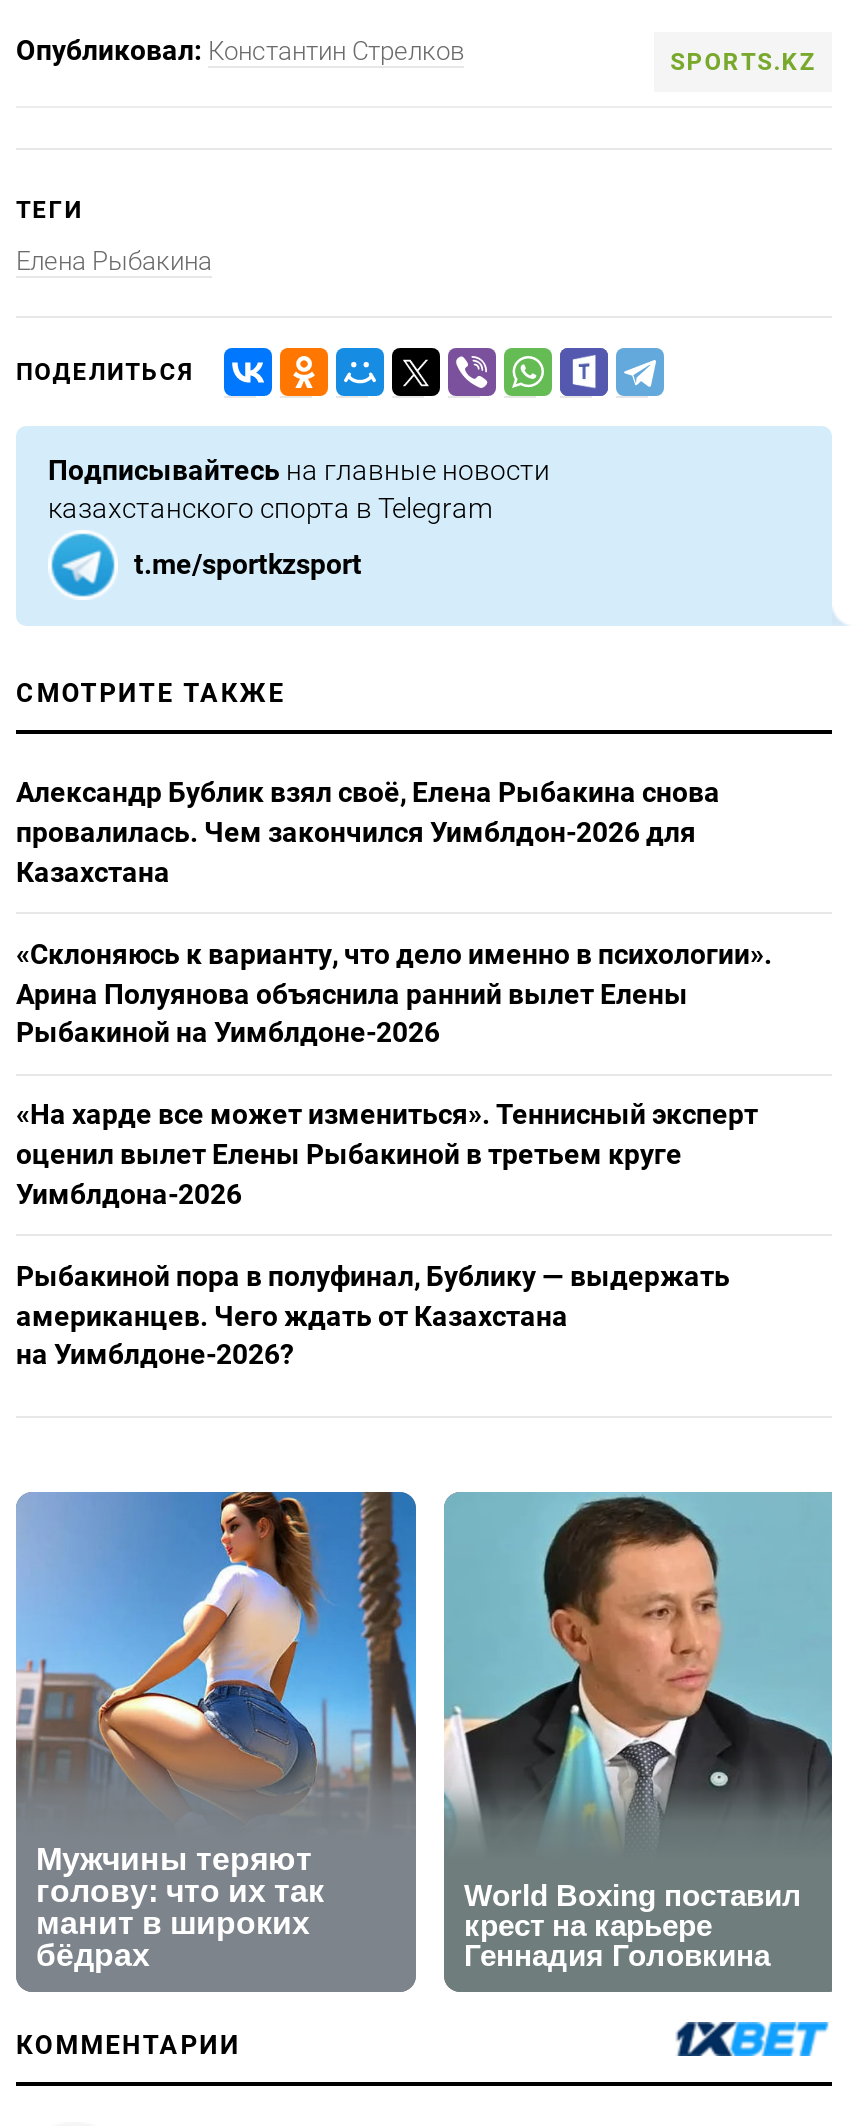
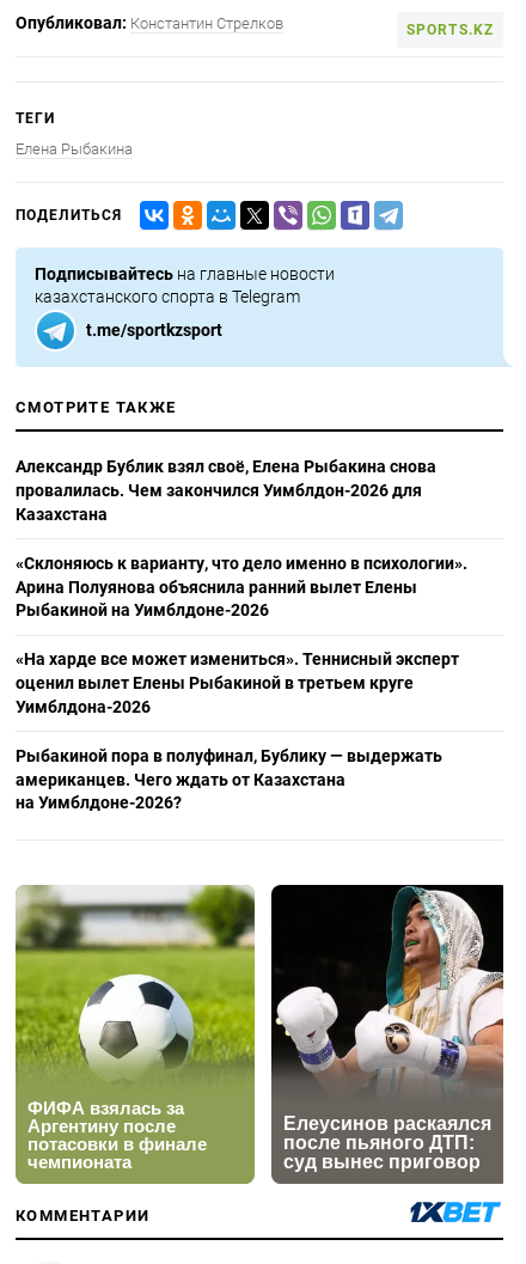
[14,1490,418,1992] [image] -> [14,884,256,1184] [image]
[442,1490,834,1990] [image] -> [270,884,504,1180] [image]

